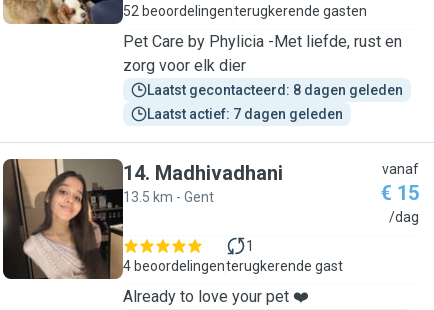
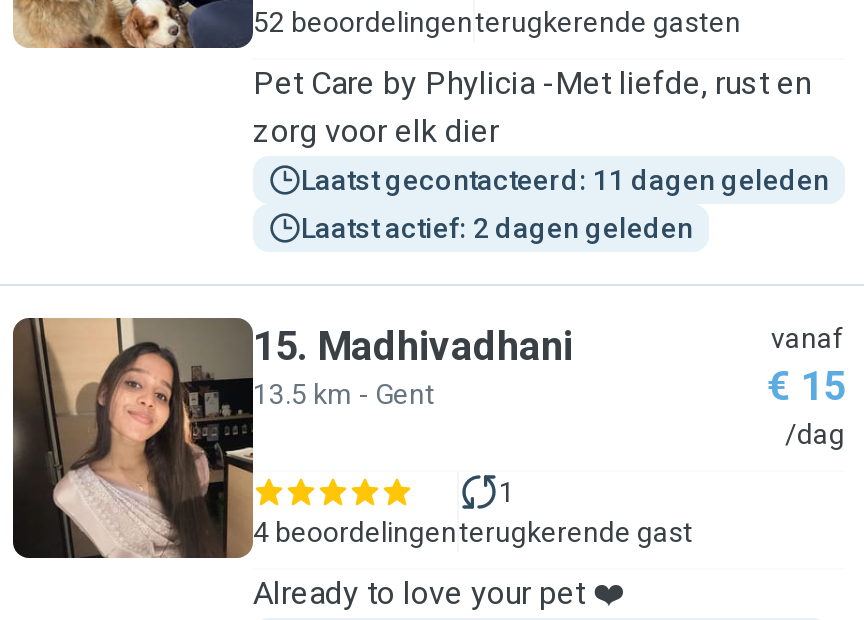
[147,82,403,98] Laatst gecontacteerd: 8 dagen geleden -> [301,164,829,196] Laatst gecontacteerd: 11 dagen geleden
[147,106,343,122] Laatst actief: 7 dagen geleden -> [301,212,693,244] Laatst actief: 2 dagen geleden
[123,161,283,185] 14. Madhivadhani -> [253,322,573,370] 15. Madhivadhani

